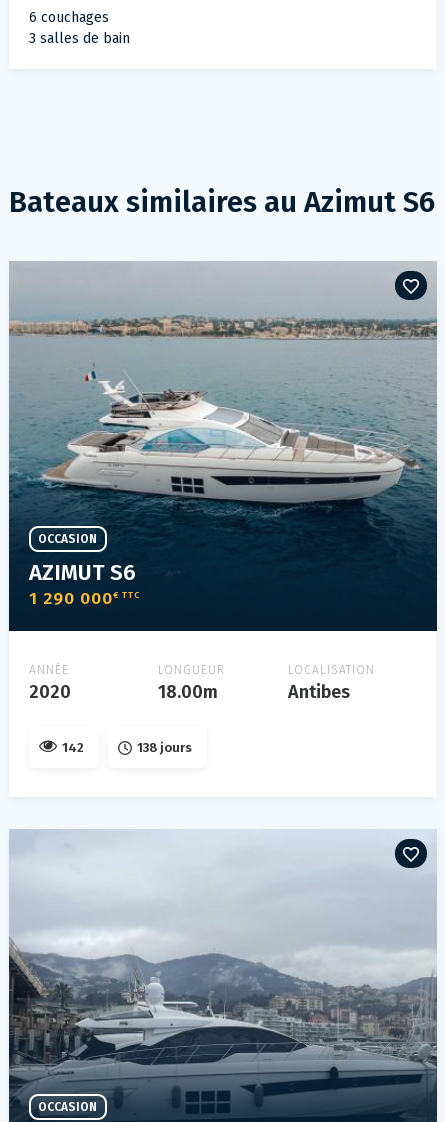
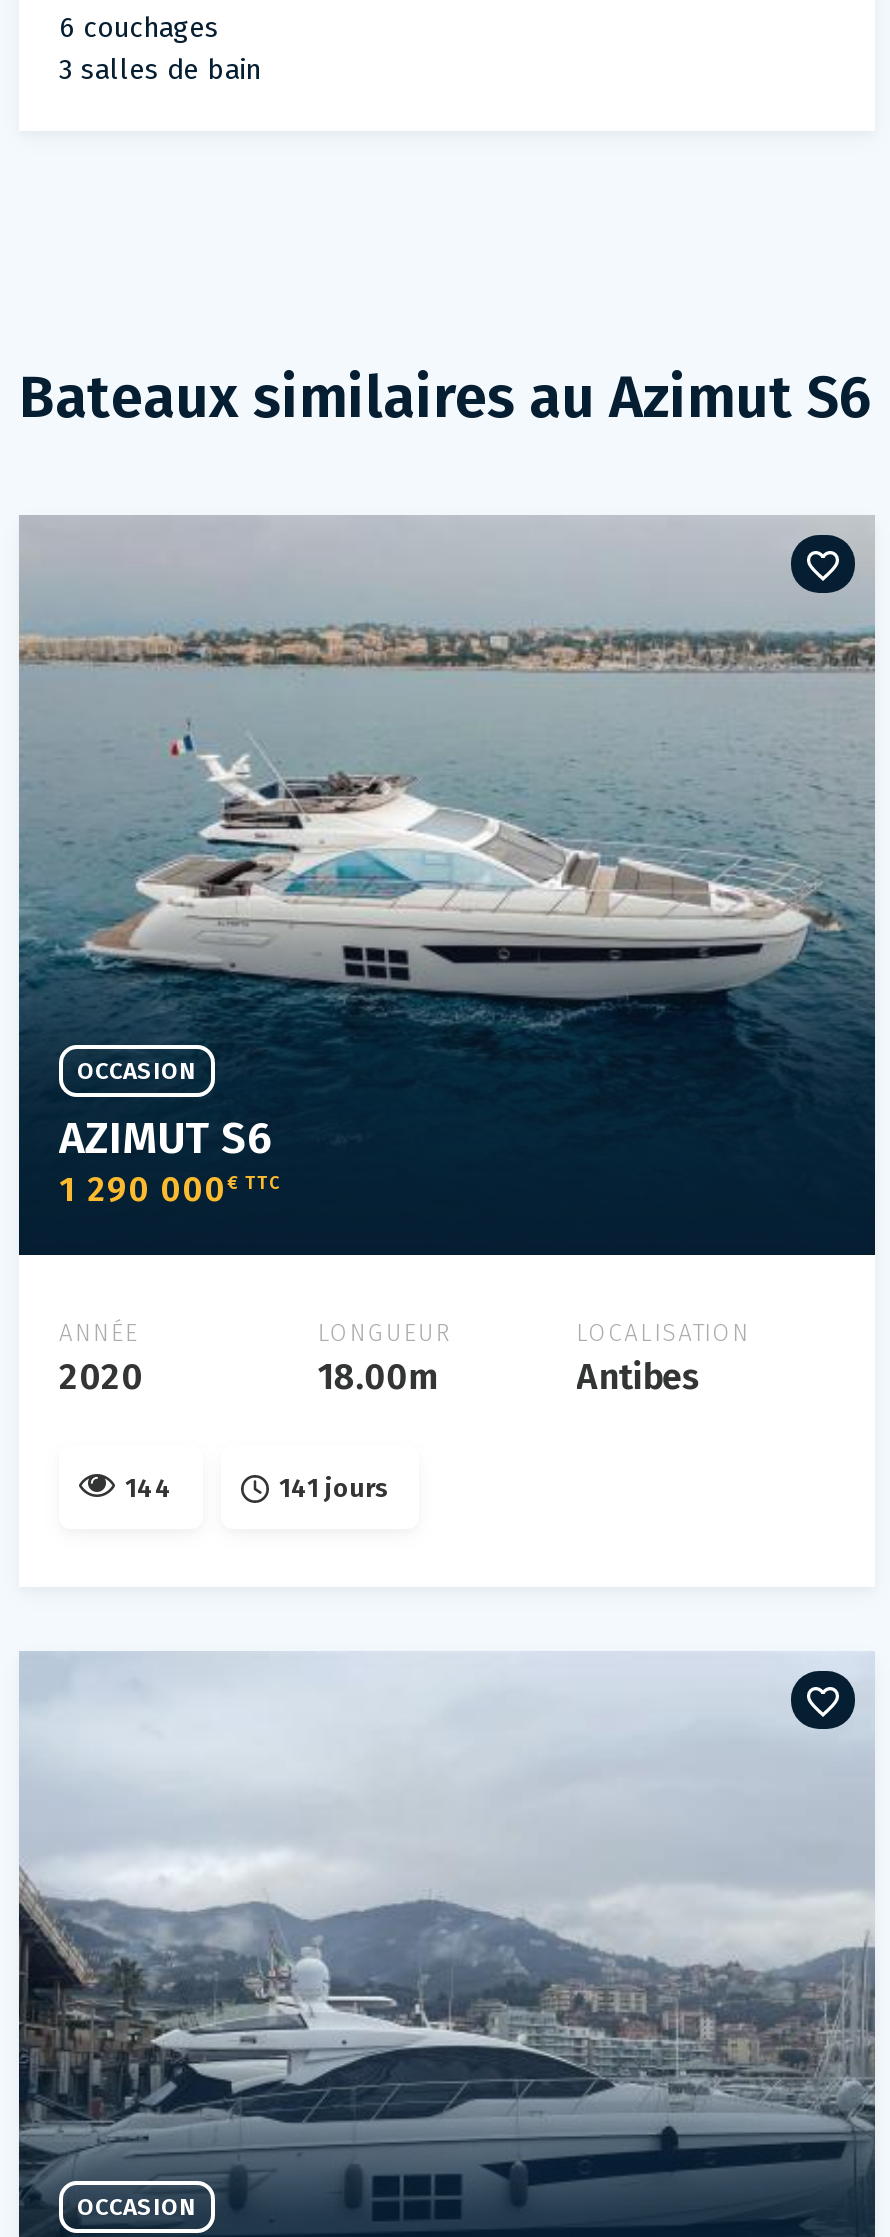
[62,740,84,755] 142 -> [125,1473,173,1503] 144
[137,740,192,755] 138 jours -> [279,1473,389,1503] 141 jours

